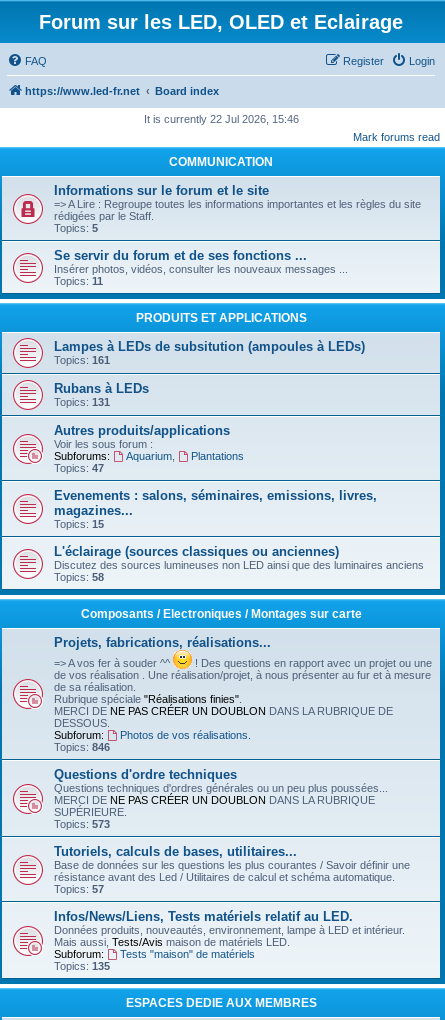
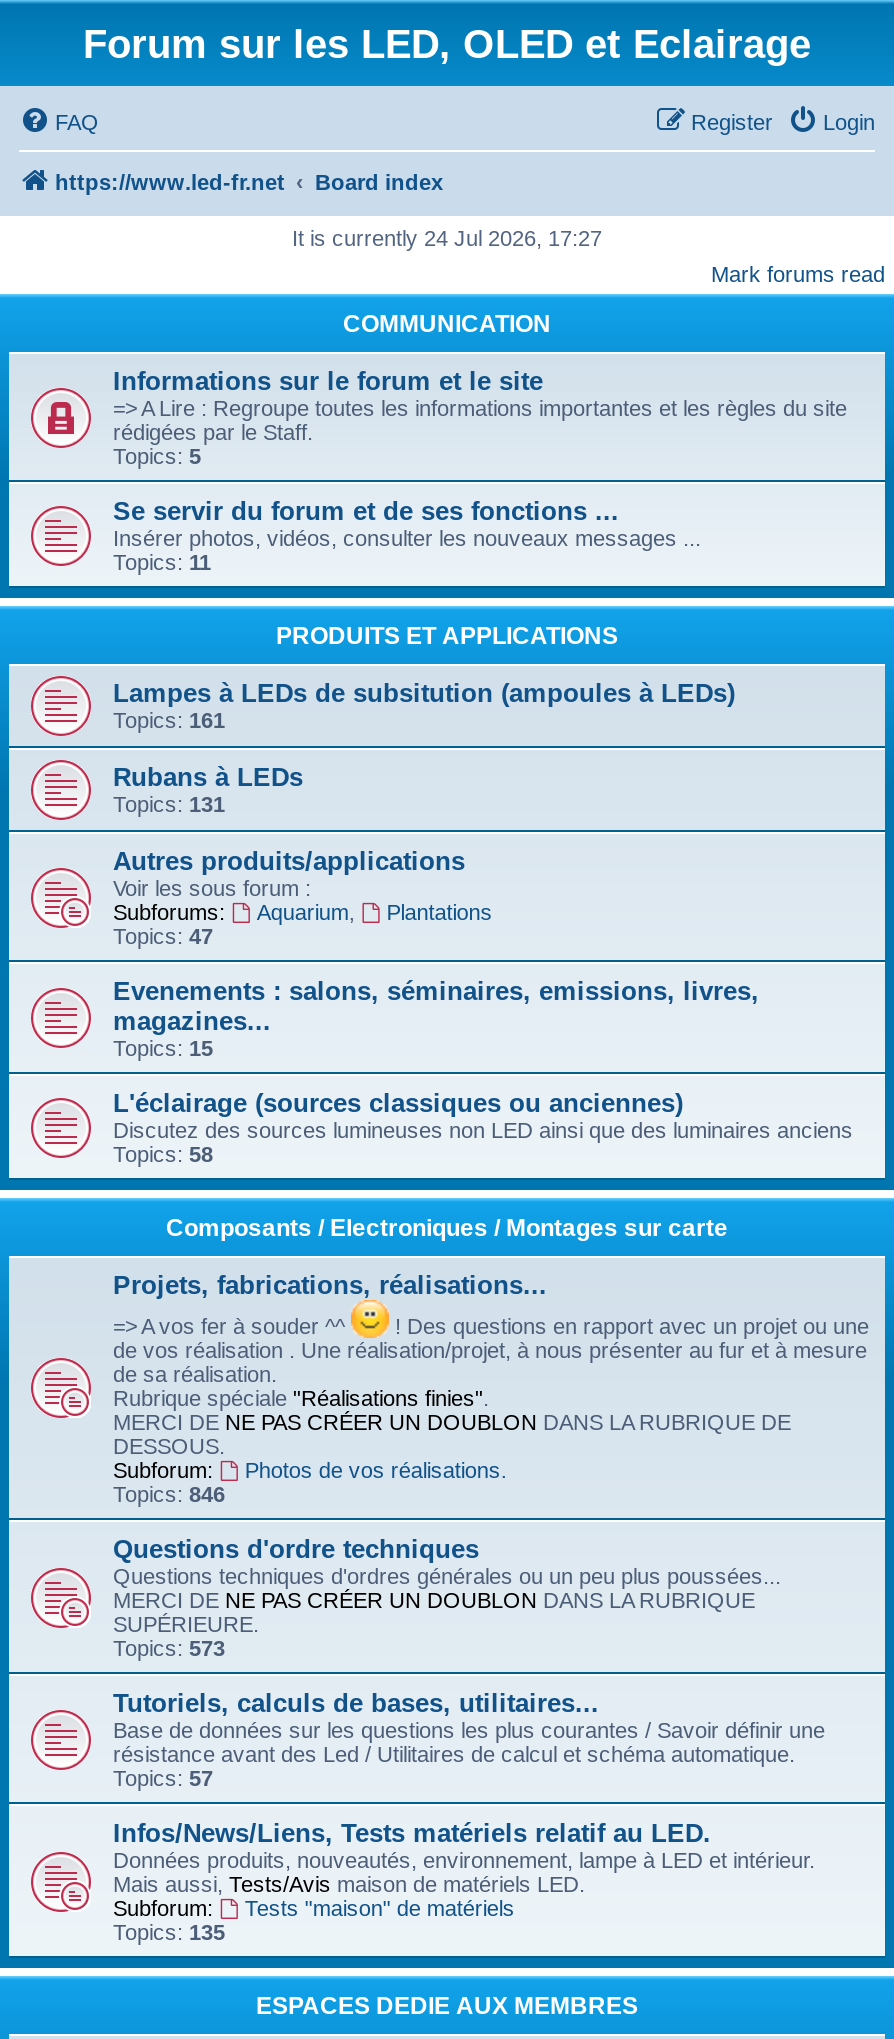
[143,113,298,125] It is currently 22 Jul 2026, 15:46 -> [292,226,602,250] It is currently 24 Jul 2026, 17:27

